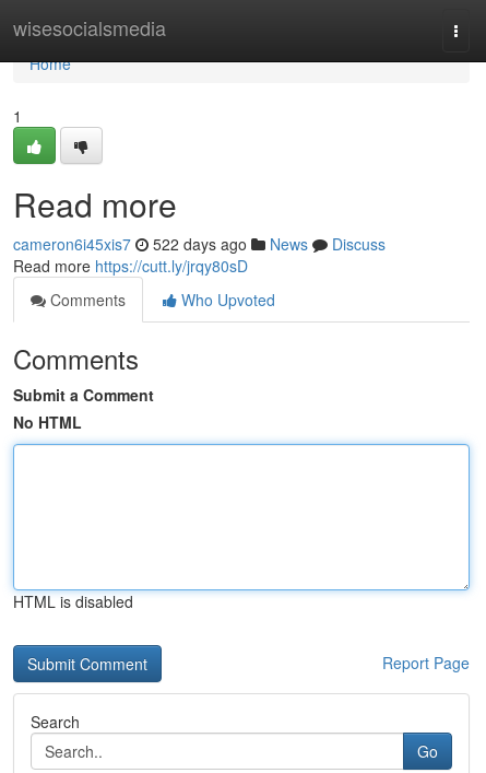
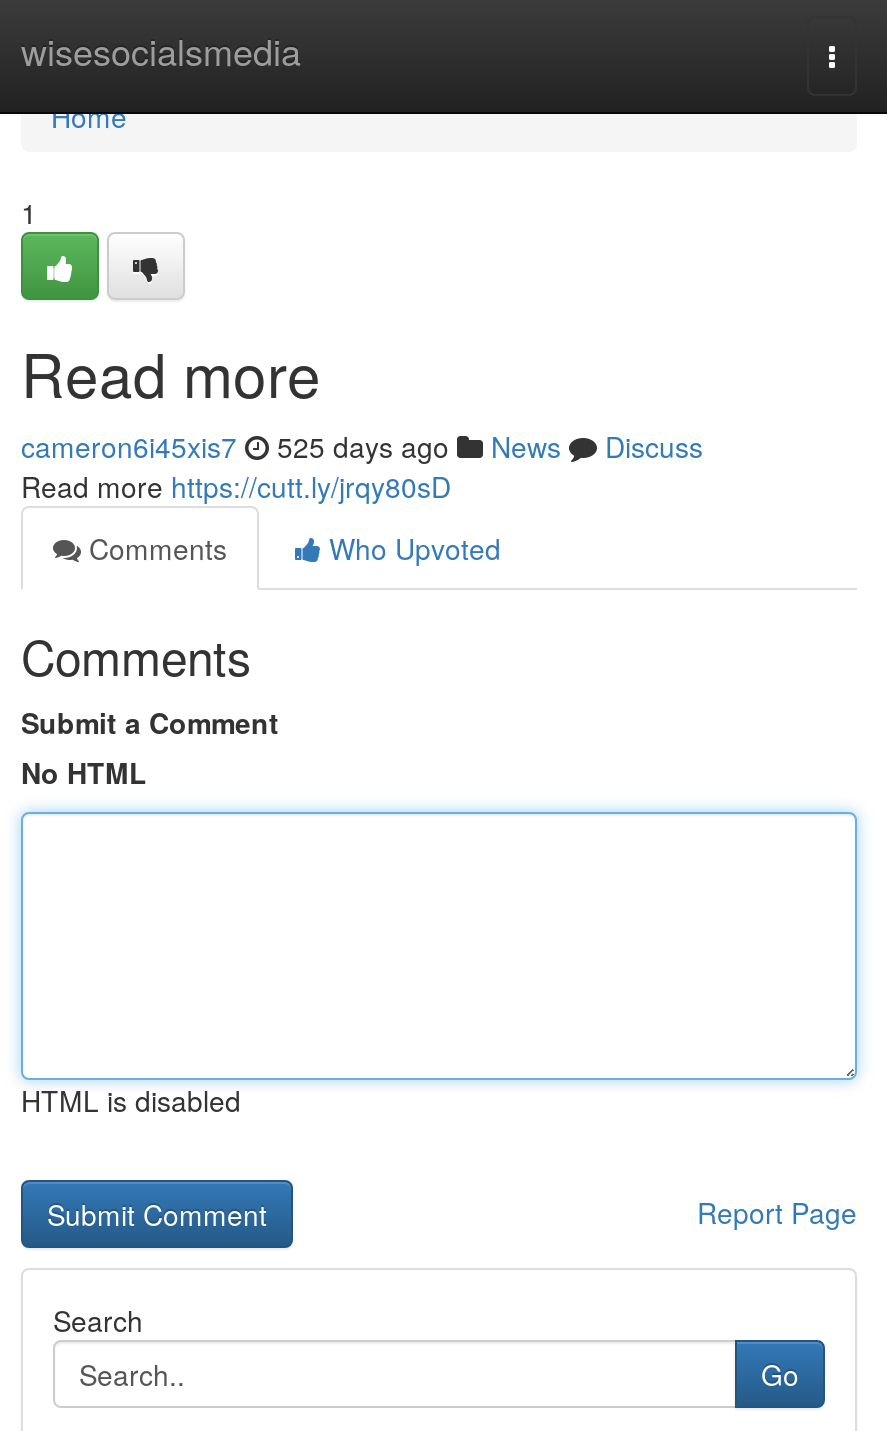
[13,233,386,255] cameron6i45xis7 522 days ago News Discuss -> [21,426,703,466] cameron6i45xis7 525 days ago News Discuss

